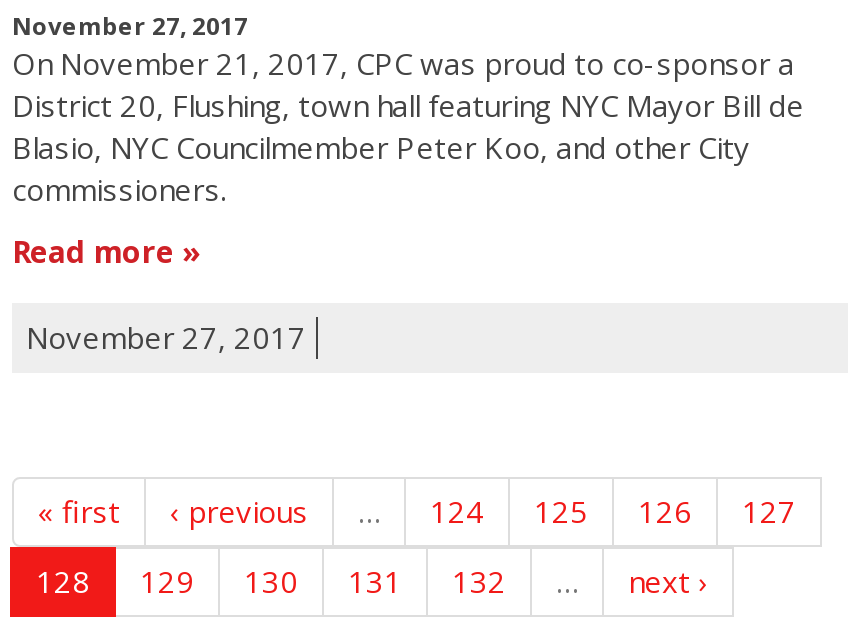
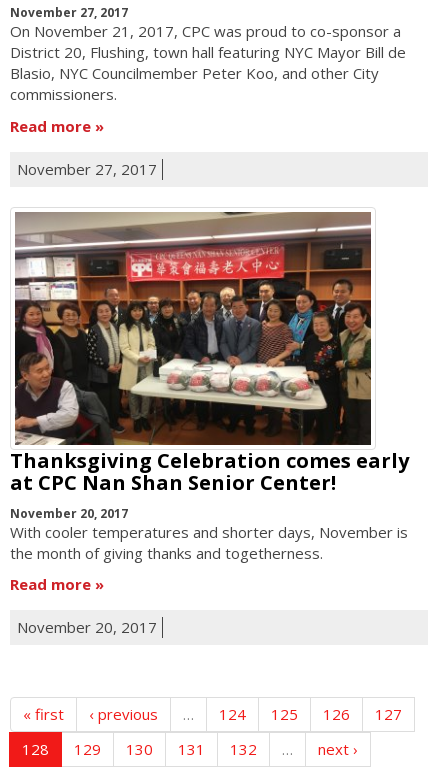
none -> [10,211,409,637] [image] | Thanksgiving Celebration comes early | at CPC Nan Shan Senior Center! | November 20, 2017 | With cooler temperatures and shorter days, November is | the month of giving thanks and togetherness. | Read more | November 20, 2017

